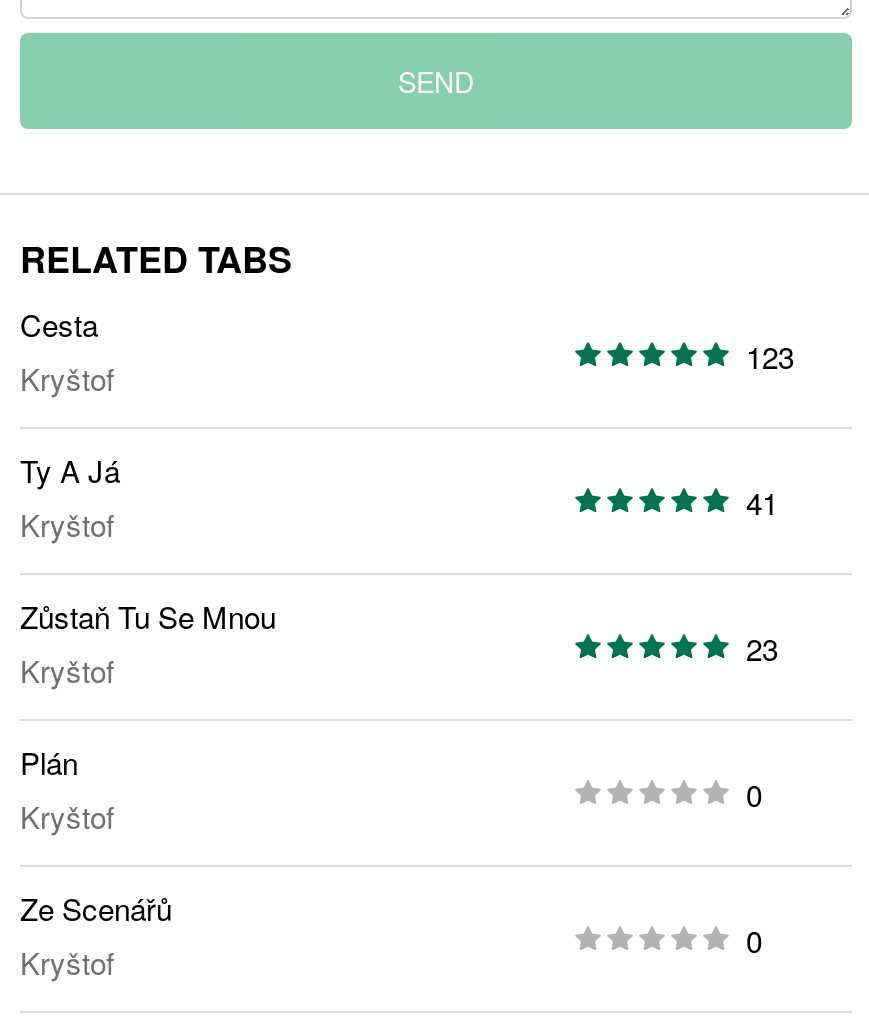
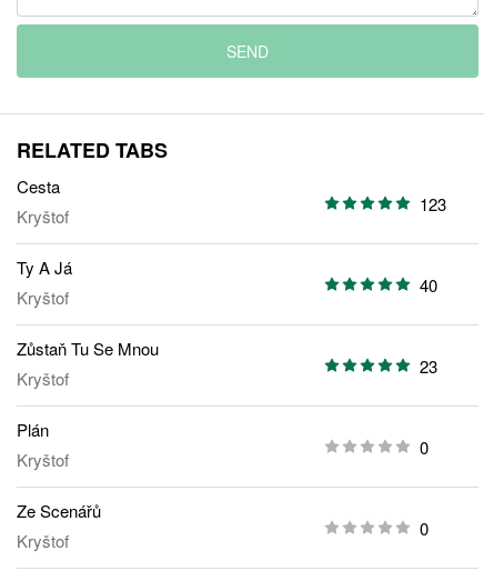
[746,480,778,522] 41 -> [420,273,437,296] 40

